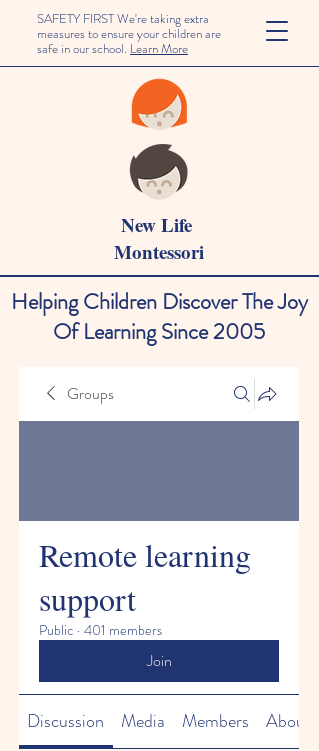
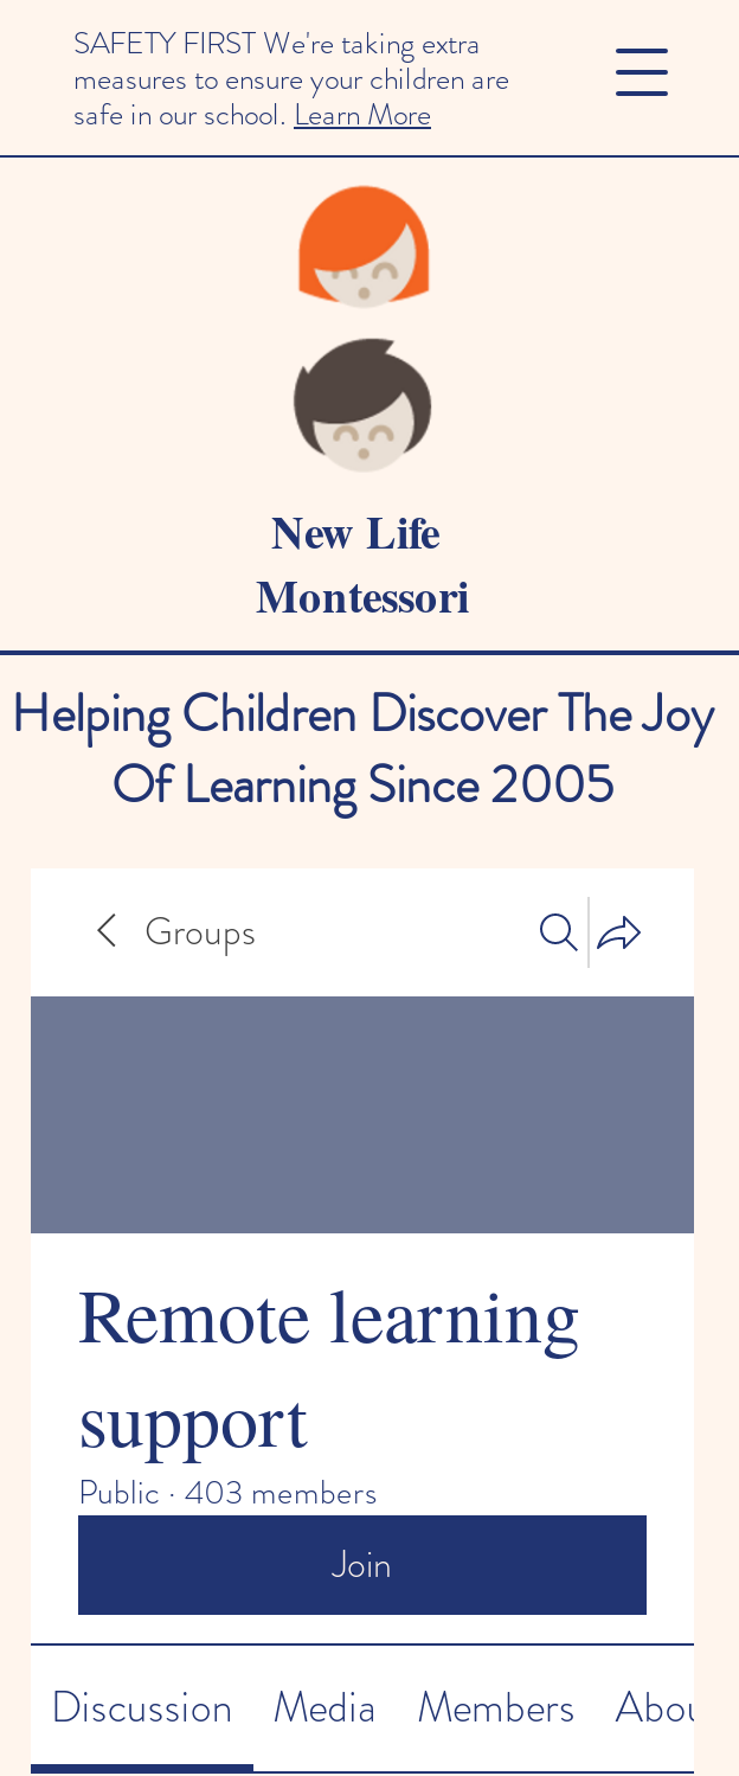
[39,620,162,640] Public · 401 members -> [78,1468,377,1515] Public · 403 members

